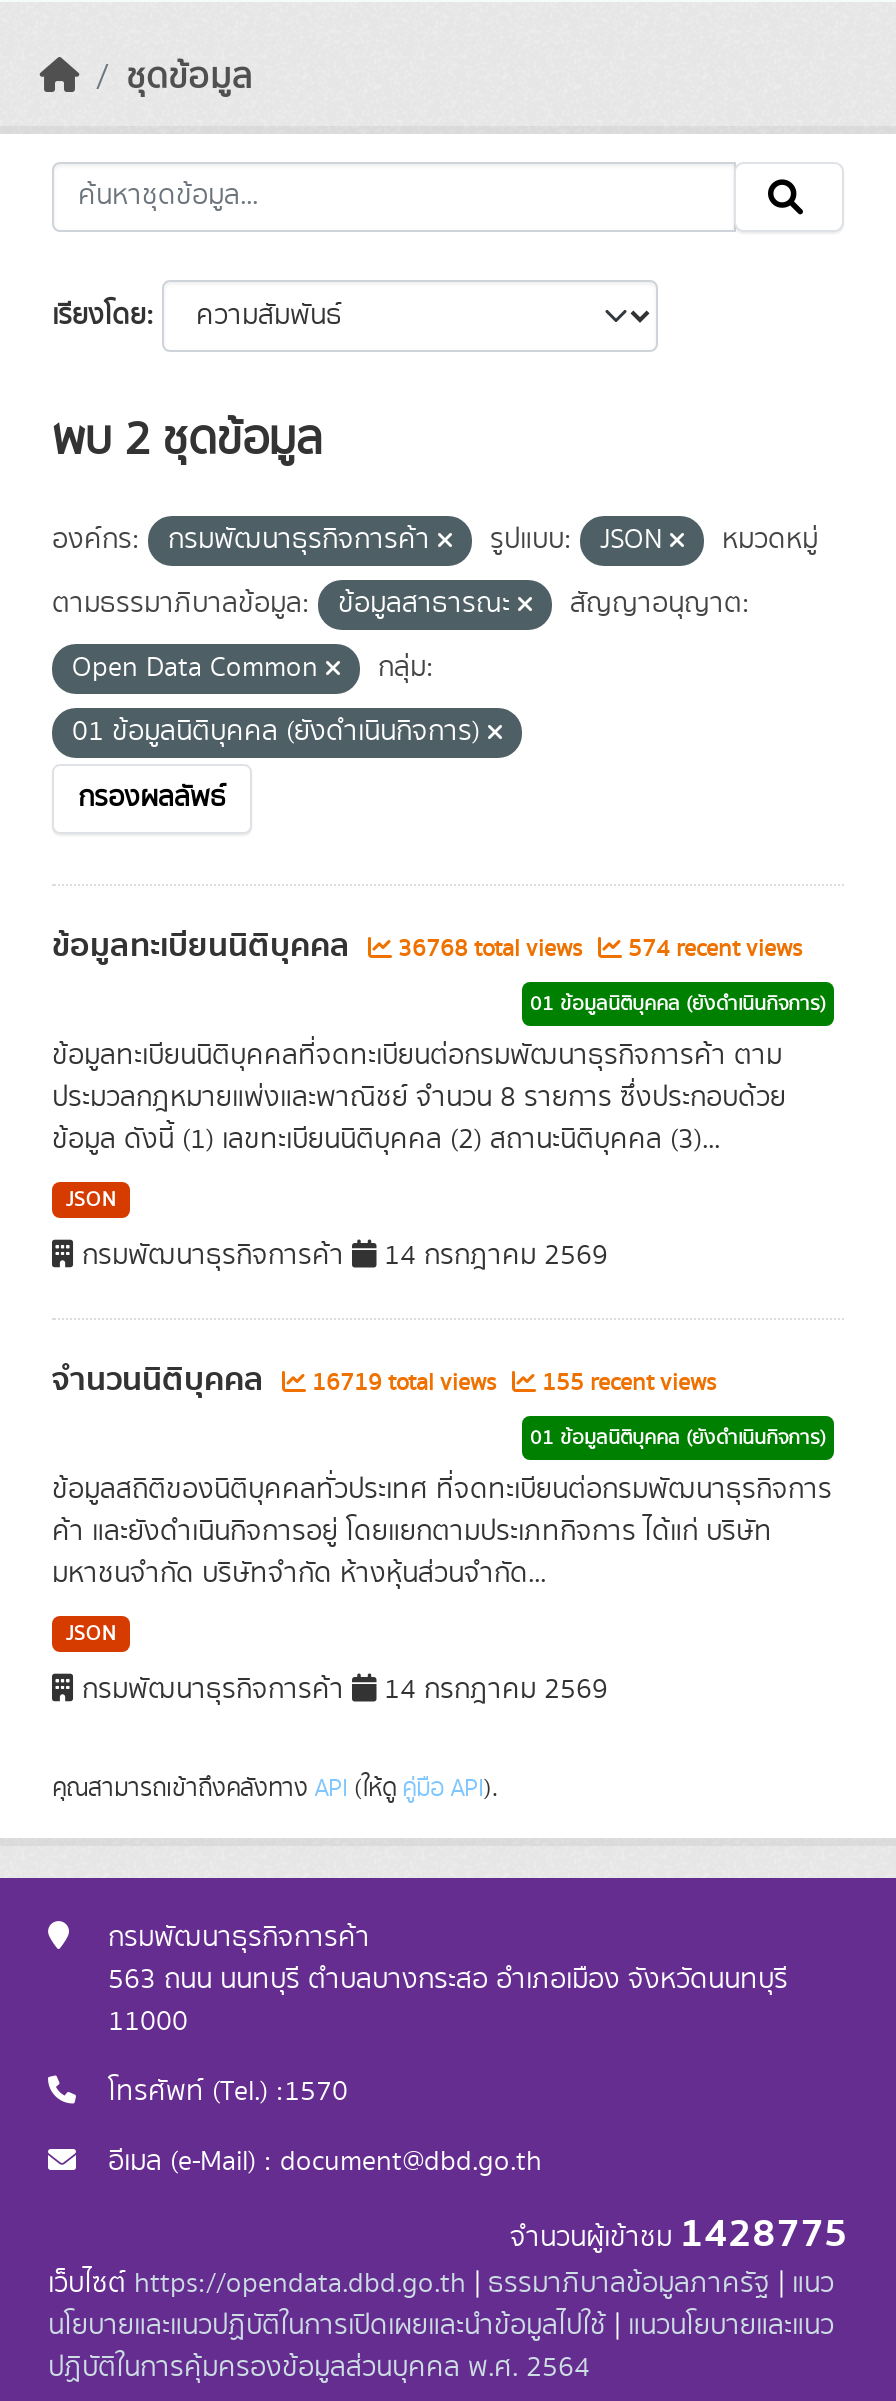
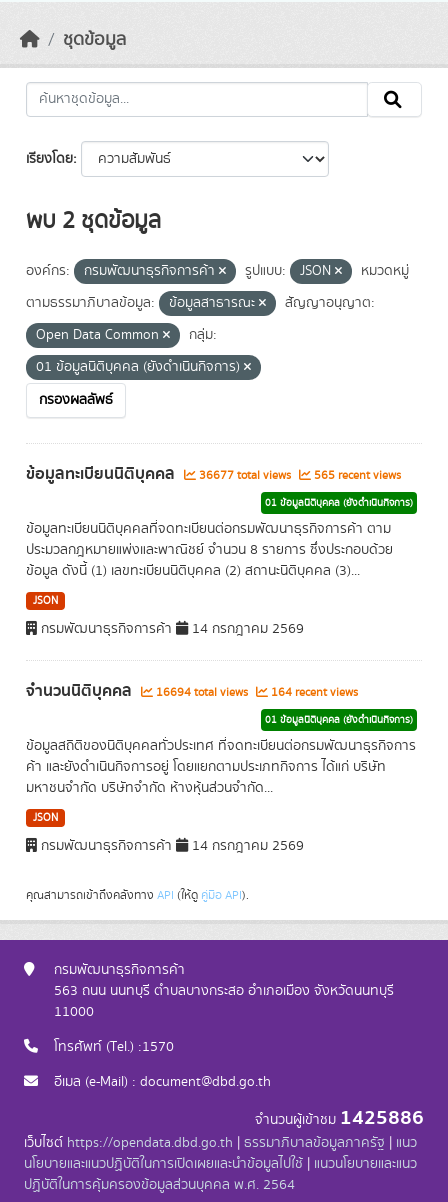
[392,932,588,966] 36768 total views -> [196,467,294,484] 36677 total views
[622,932,802,966] 574 recent views -> [311,467,401,484] 565 recent views
[306,1366,502,1400] 16719 total views -> [153,684,251,701] 16694 total views
[536,1366,716,1400] 155 recent views -> [268,684,358,701] 164 recent views
[510,2202,848,2266] จำนวนผู้เข้าชม1428775 -> [255,1102,424,1134] จำนวนผู้เข้าชม1425886

